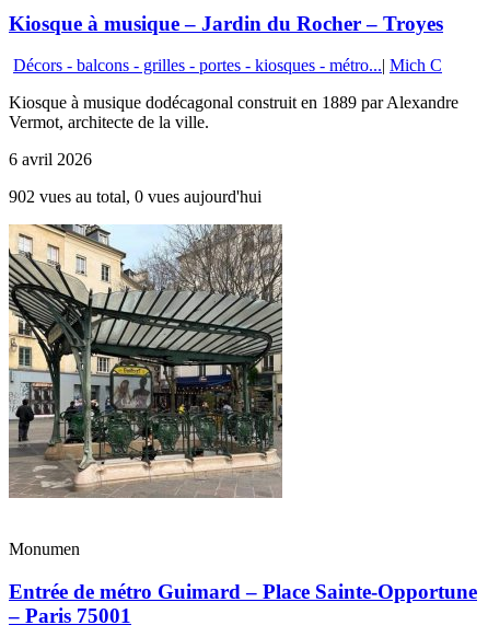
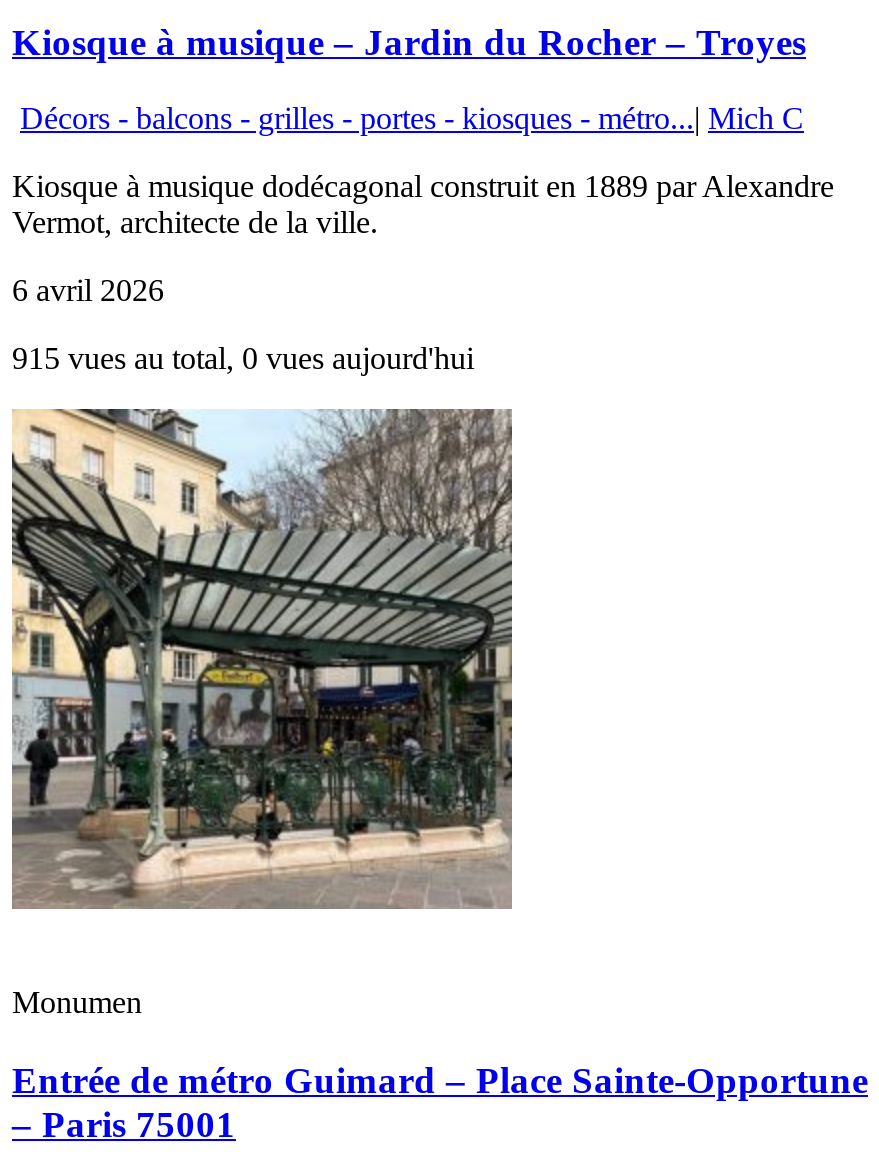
[9,187,262,206] 902 vues au total, 0 vues aujourd'hui -> [12,341,474,375] 915 vues au total, 0 vues aujourd'hui

